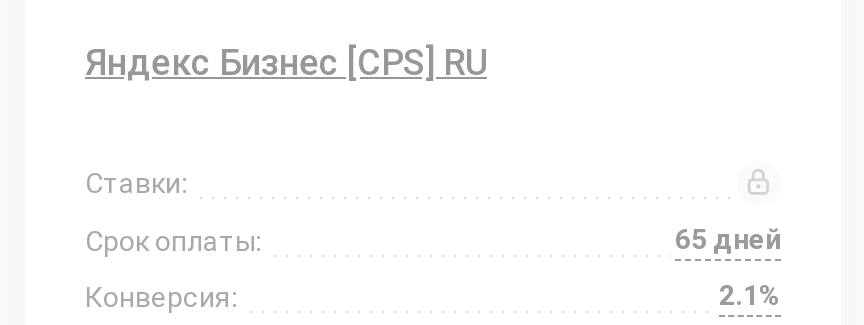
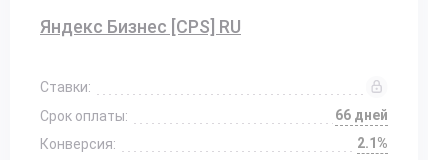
[675,223,781,255] 65 дней -> [335,107,388,123] 66 дней

